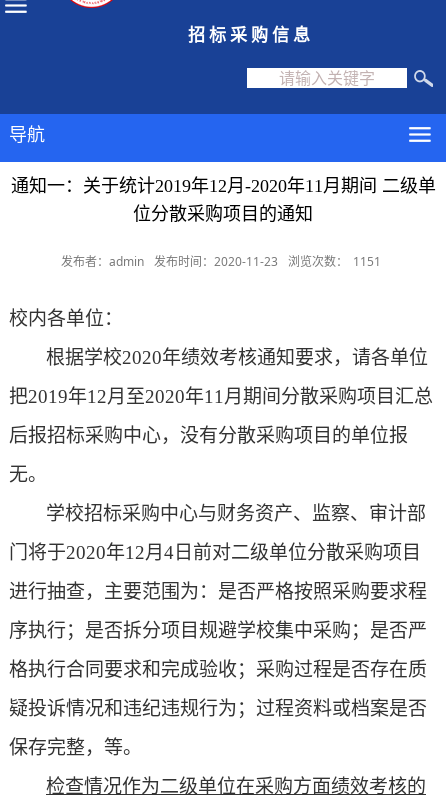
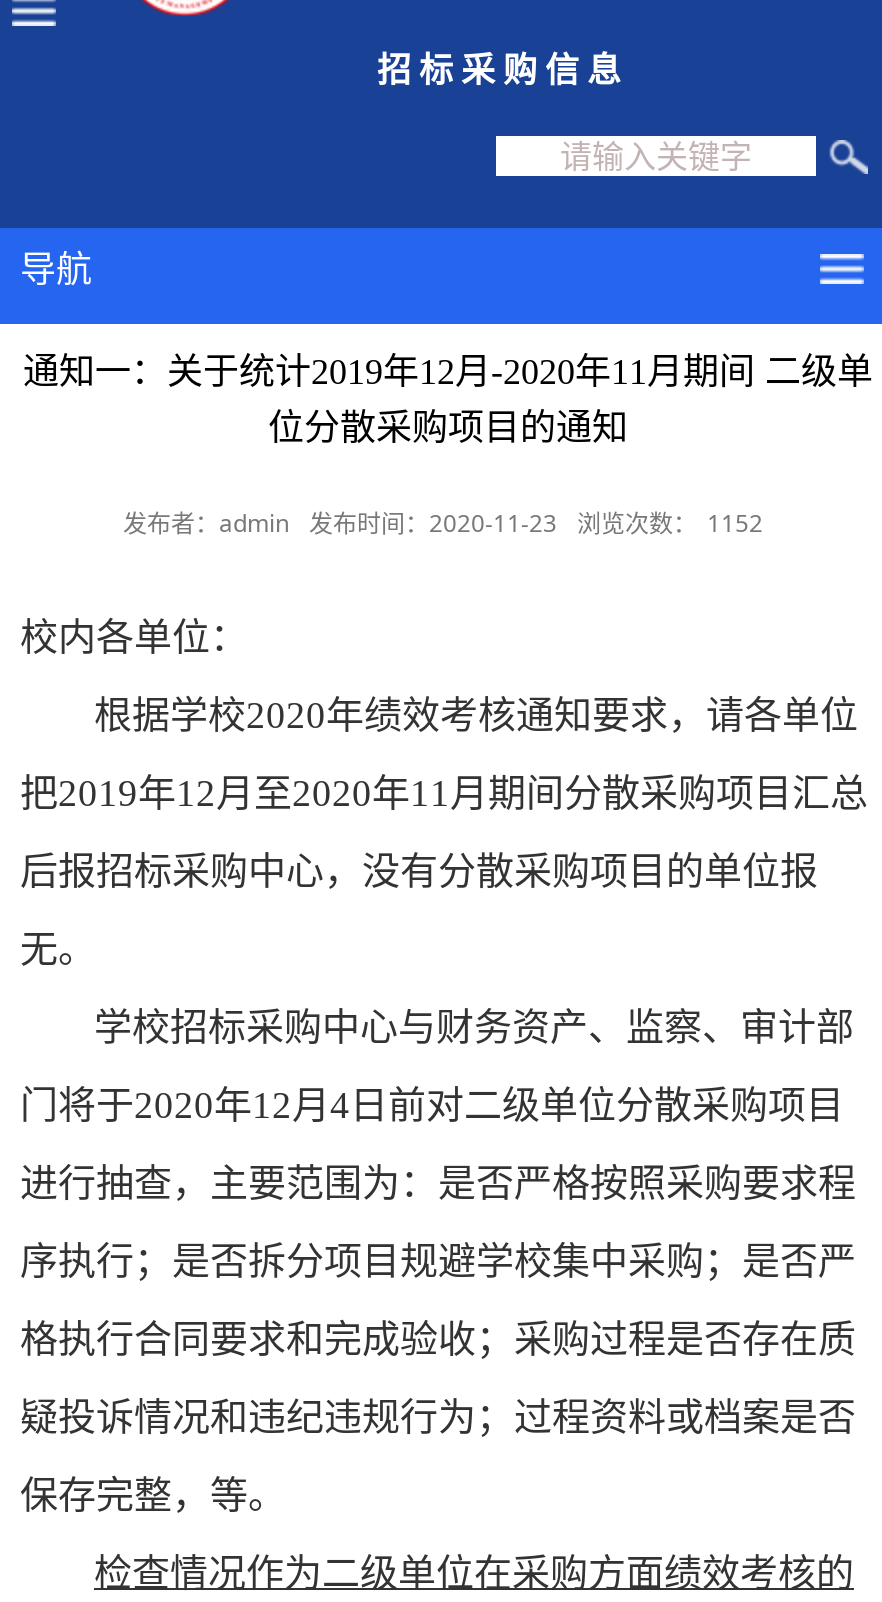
[60,253,380,270] 发布者：admin 发布时间：2020-11-23 浏览次数： 1151 -> [123,505,763,539] 发布者：admin 发布时间：2020-11-23 浏览次数： 1152

